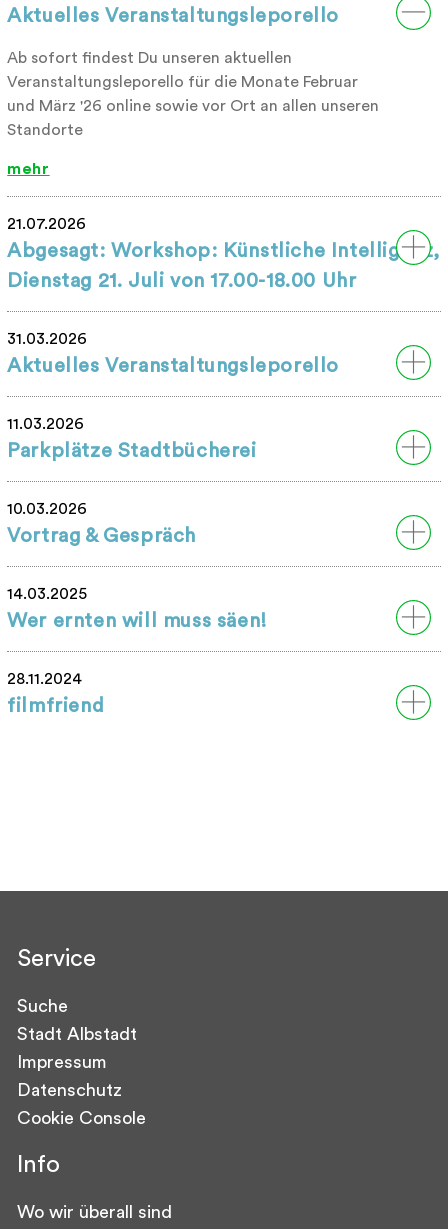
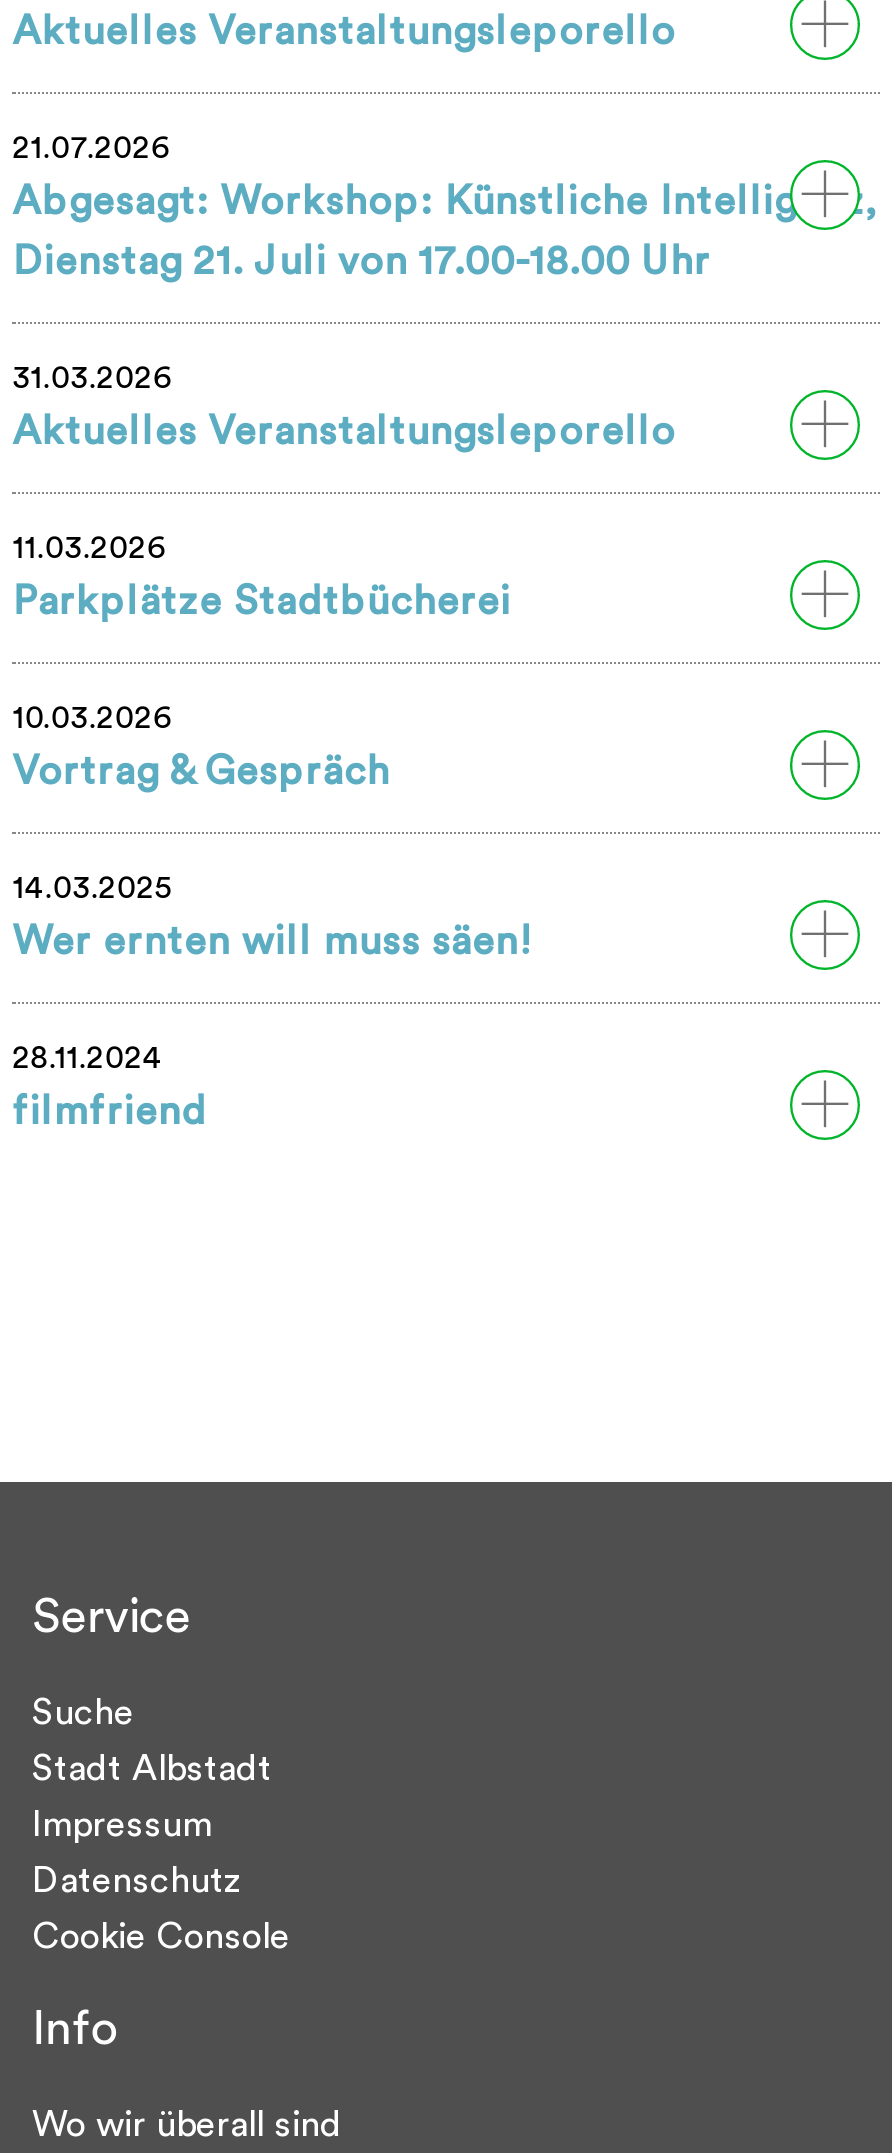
[7,50,379,177] Ab sofort findest Du unseren aktuellen | Veranstaltungsleporello für die Monate Februar | und März '26 online sowie vor Ort an allen unseren | Standorte | mehr -> none

